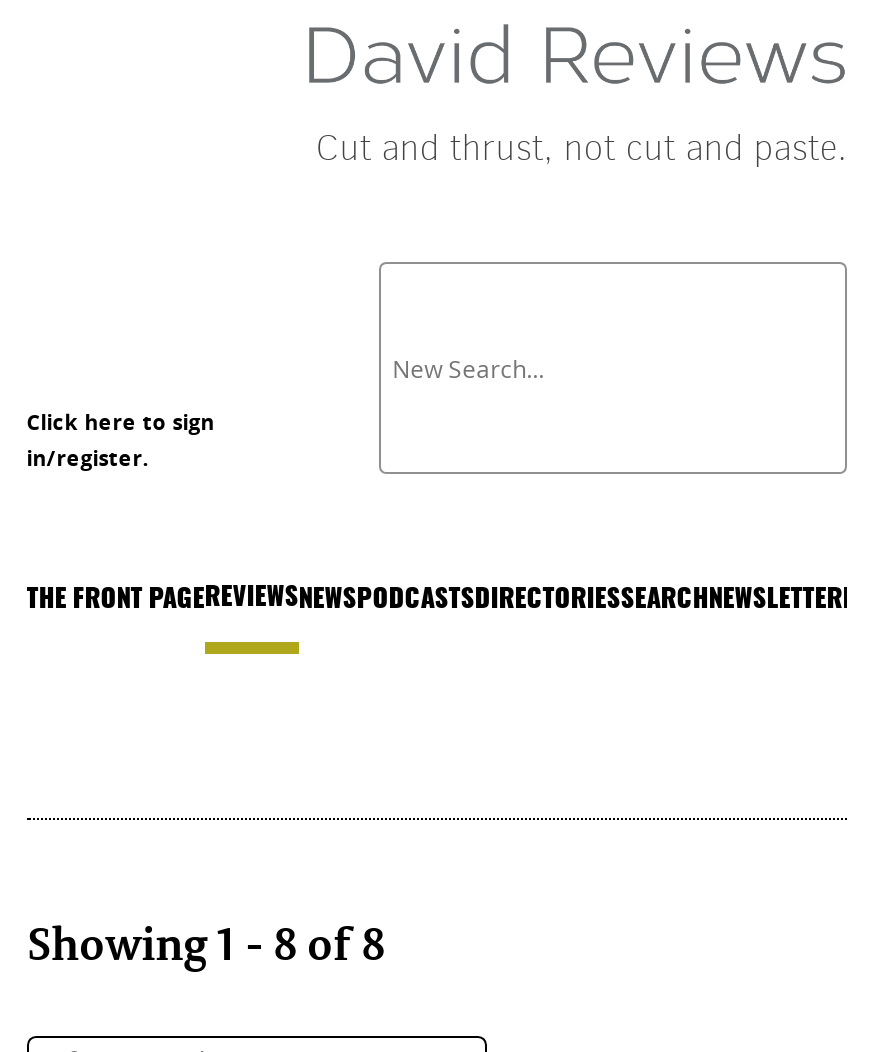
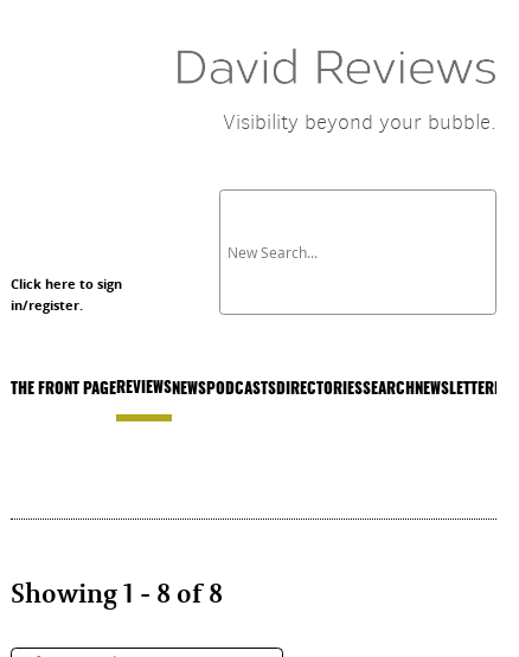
[315,124,847,172] Cut and thrust, not cut and paste. -> [223,108,497,136] Visibility beyond your bubble.

